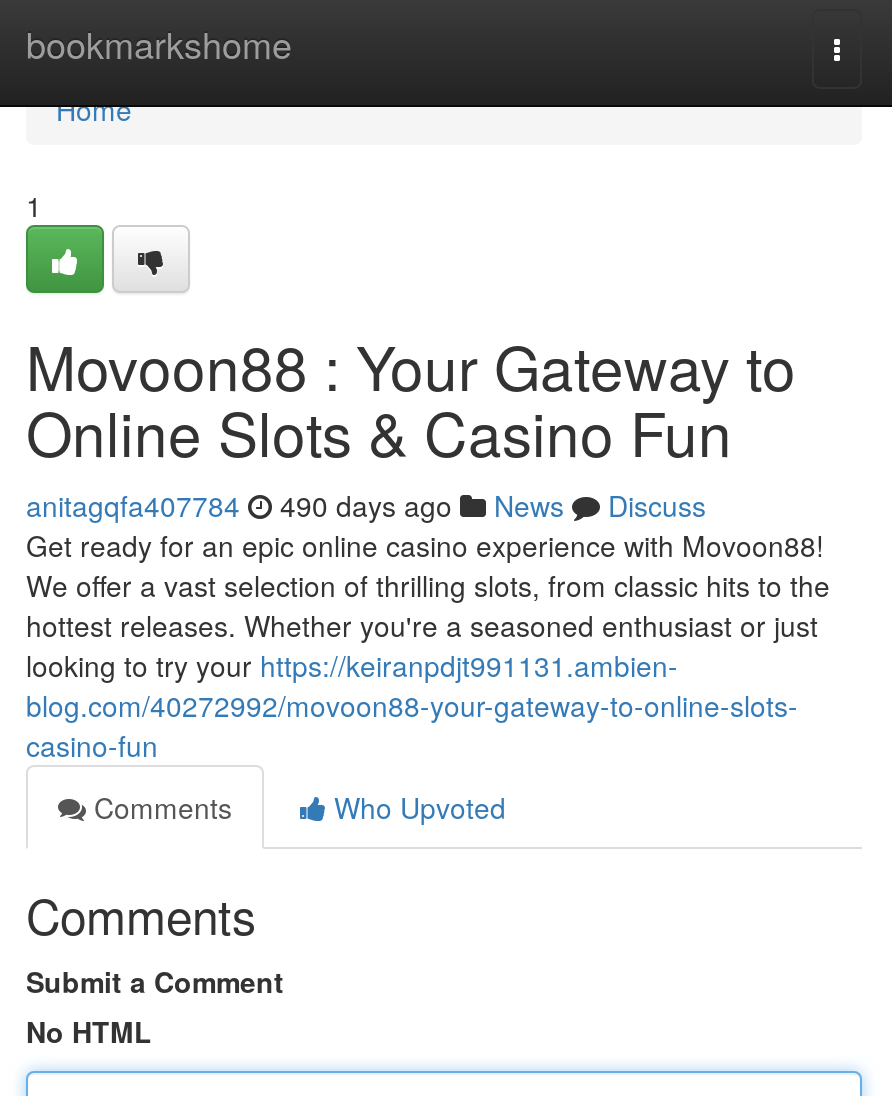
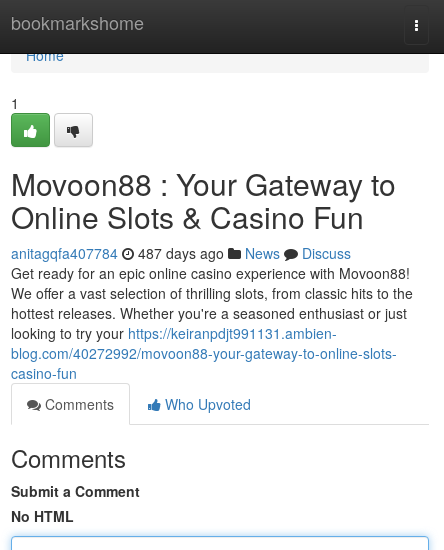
[26,485,706,525] anitagqfa407784 490 days ago News Discuss -> [11,243,351,263] anitagqfa407784 487 days ago News Discuss

